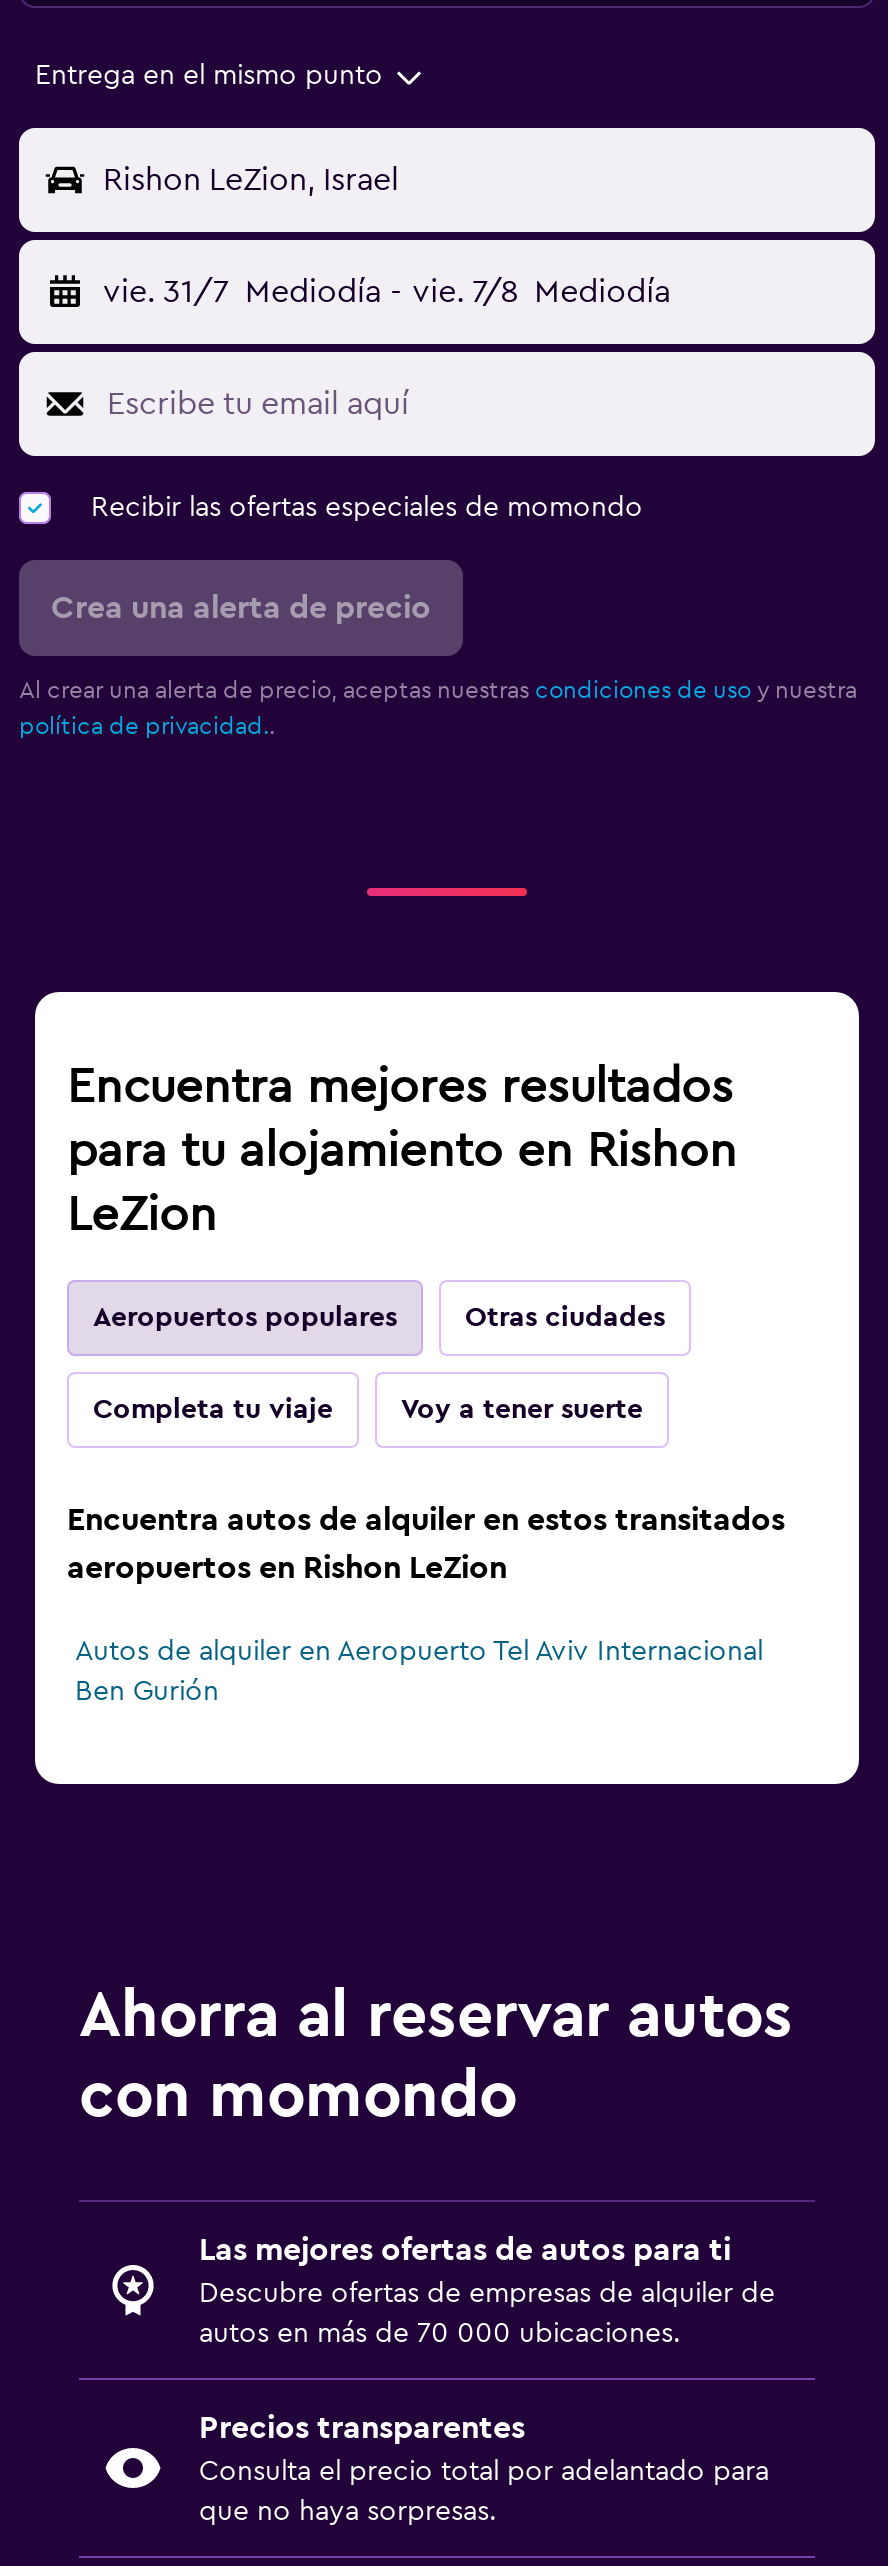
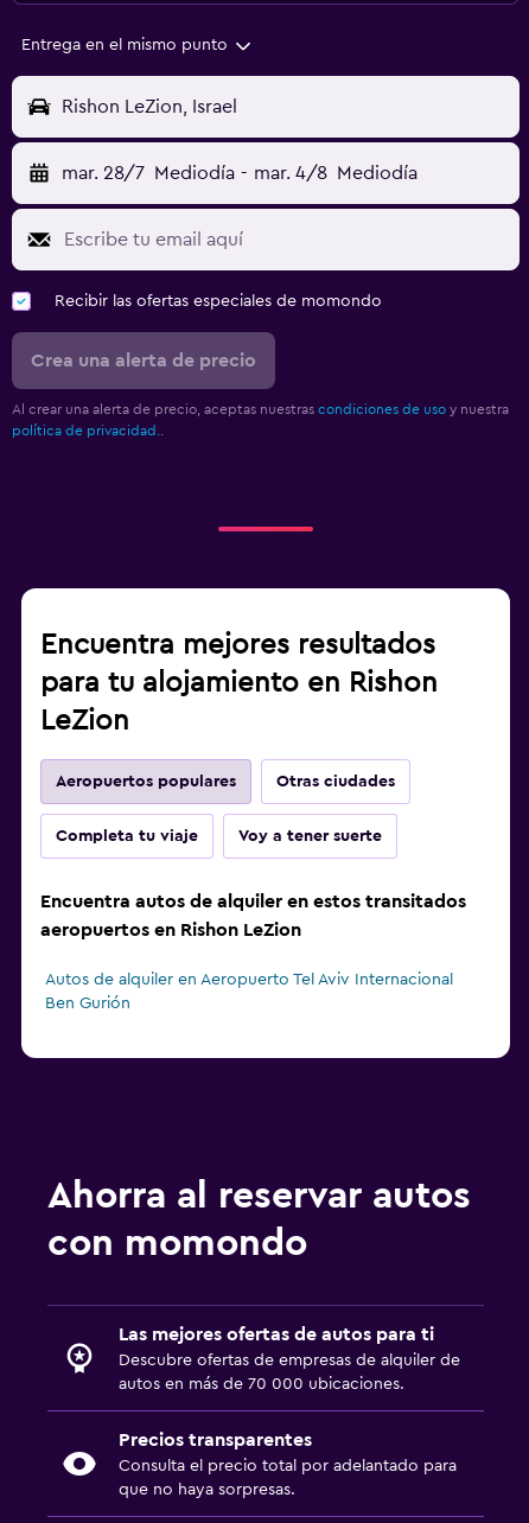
[103,277,670,309] vie. 31/7 Mediodía - vie. 7/8 Mediodía -> [62,164,417,183] mar. 28/7 Mediodía - mar. 4/8 Mediodía

